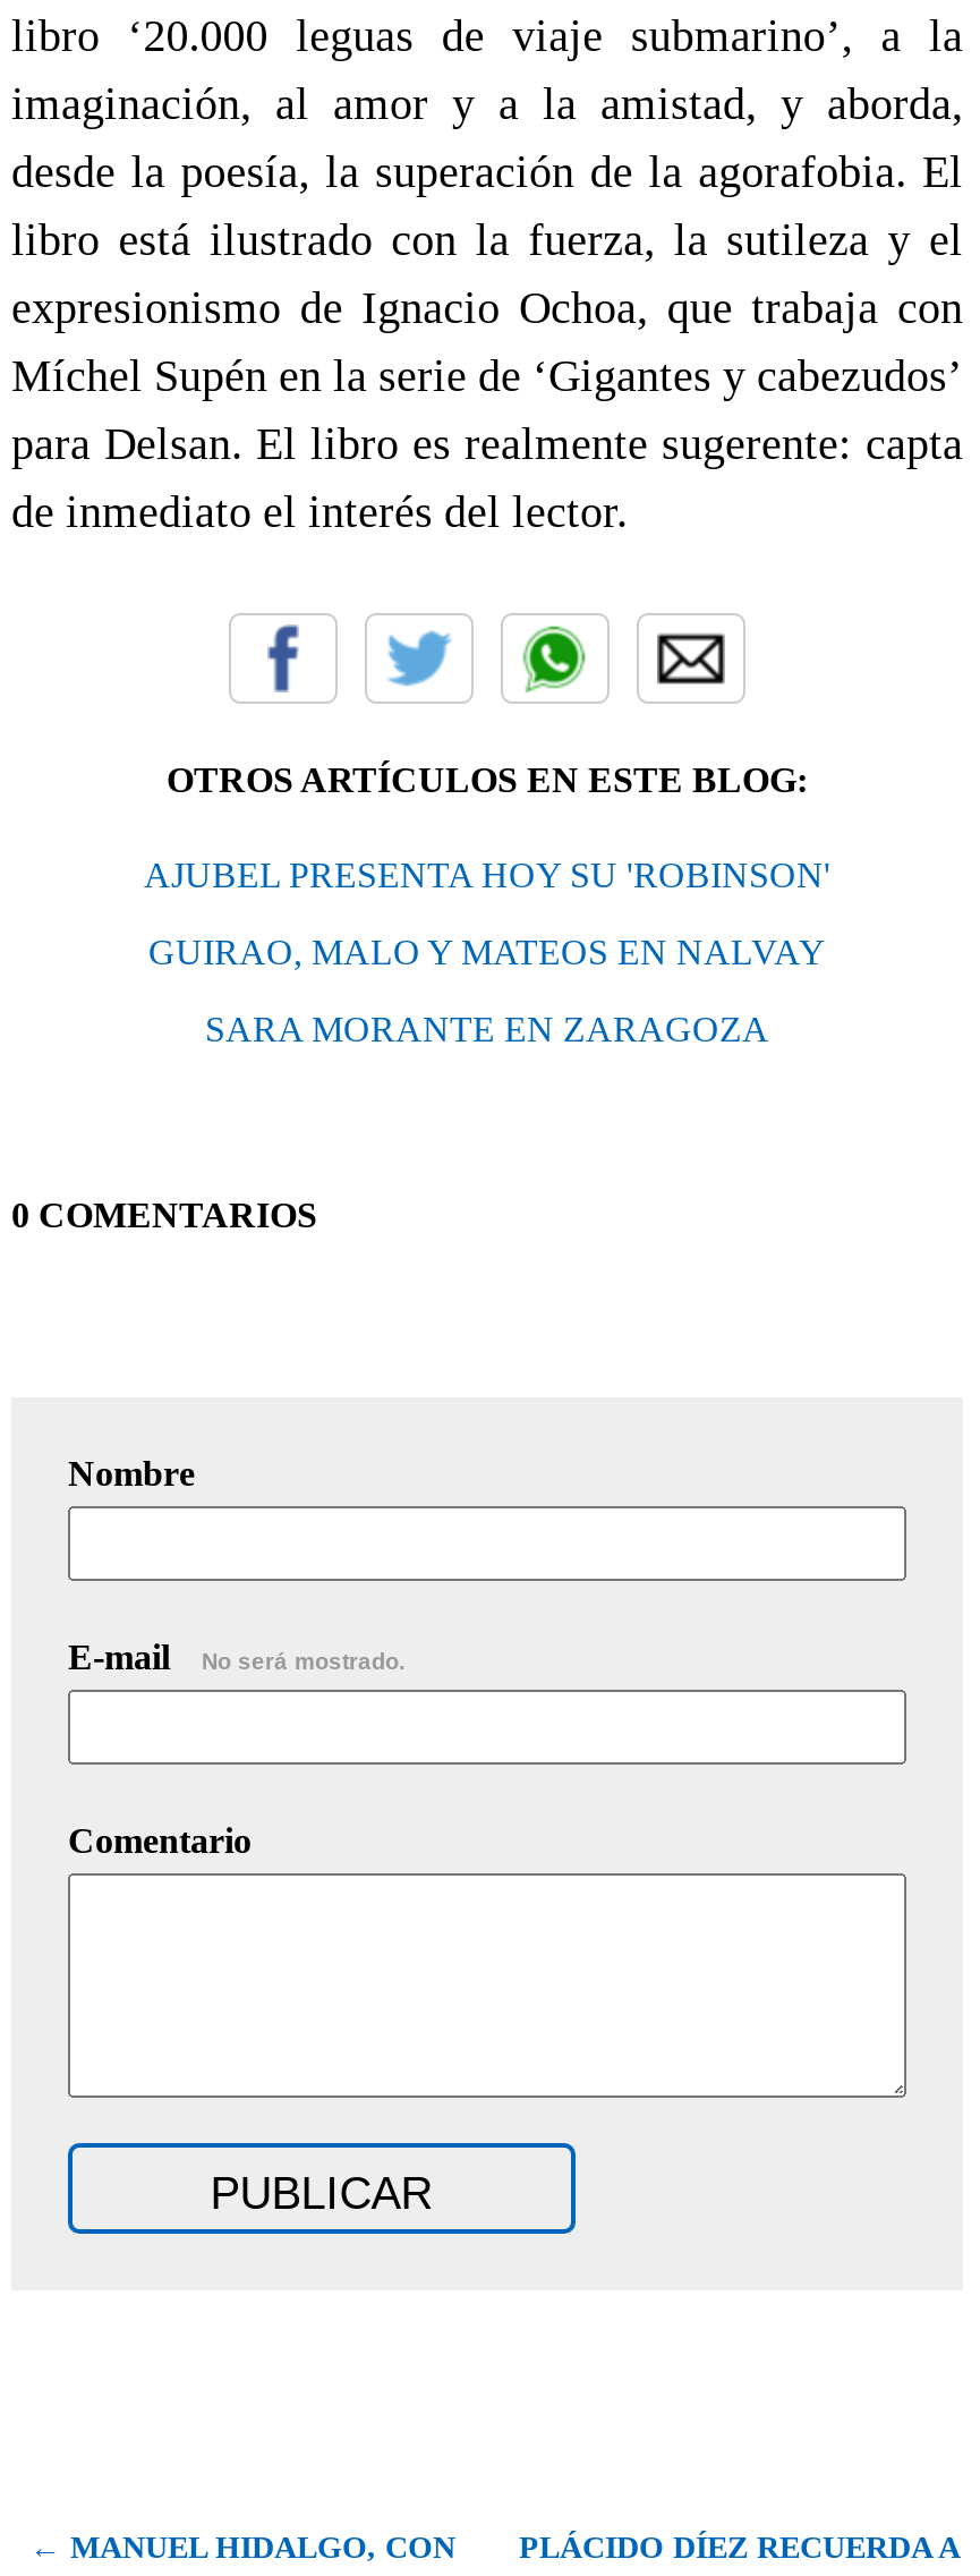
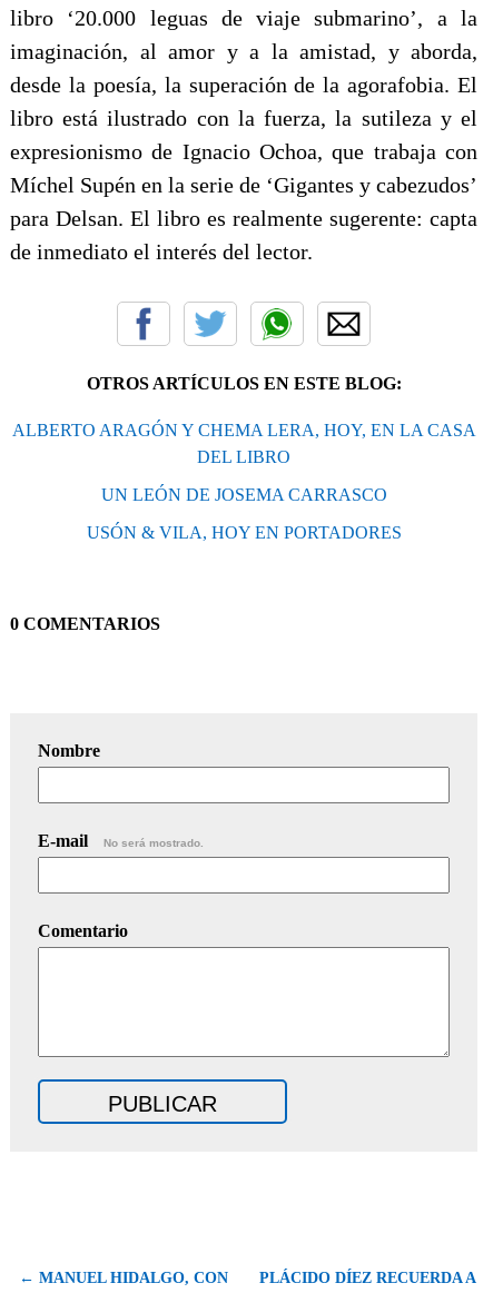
[144,855,830,894] AJUBEL PRESENTA HOY SU 'ROBINSON' -> [12,420,476,466] ALBERTO ARAGÓN Y CHEMA LERA, HOY, EN LA CASA | DEL LIBRO
[148,932,826,971] GUIRAO, MALO Y MATEOS EN NALVAY -> [101,485,387,504] UN LEÓN DE JOSEMA CARRASCO
[205,1009,769,1048] SARA MORANTE EN ZARAGOZA -> [86,523,401,542] USÓN & VILA, HOY EN PORTADORES

